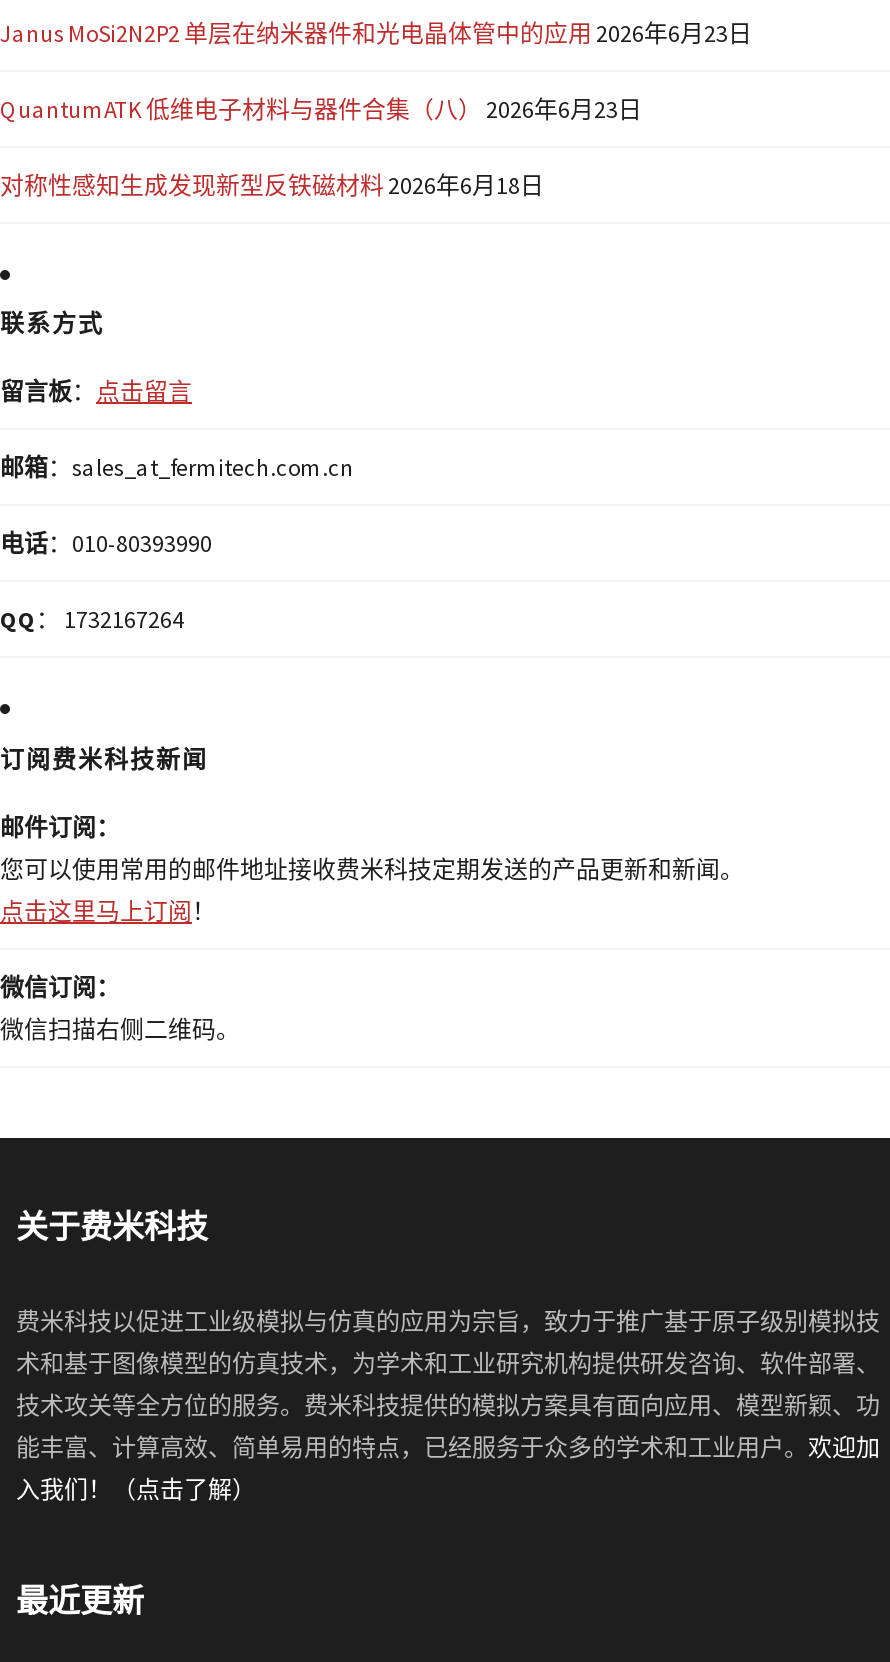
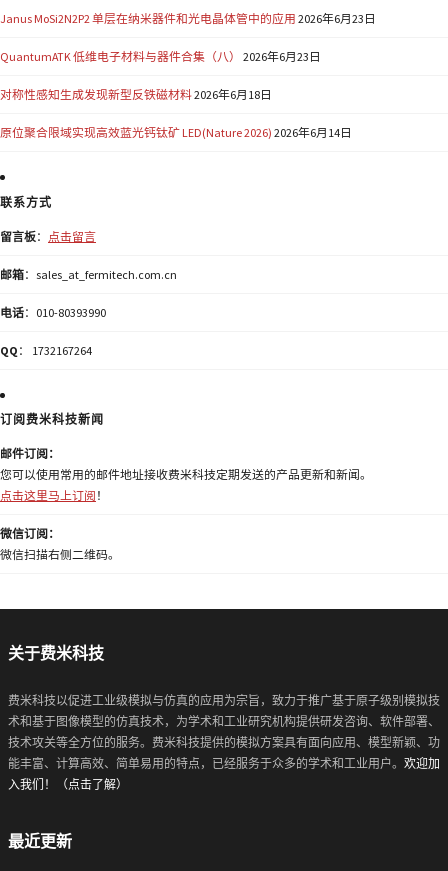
none -> [0,125,352,140] 原位聚合限域实现高效蓝光钙钛矿 LED(Nature 2026) 2026年6月14日

